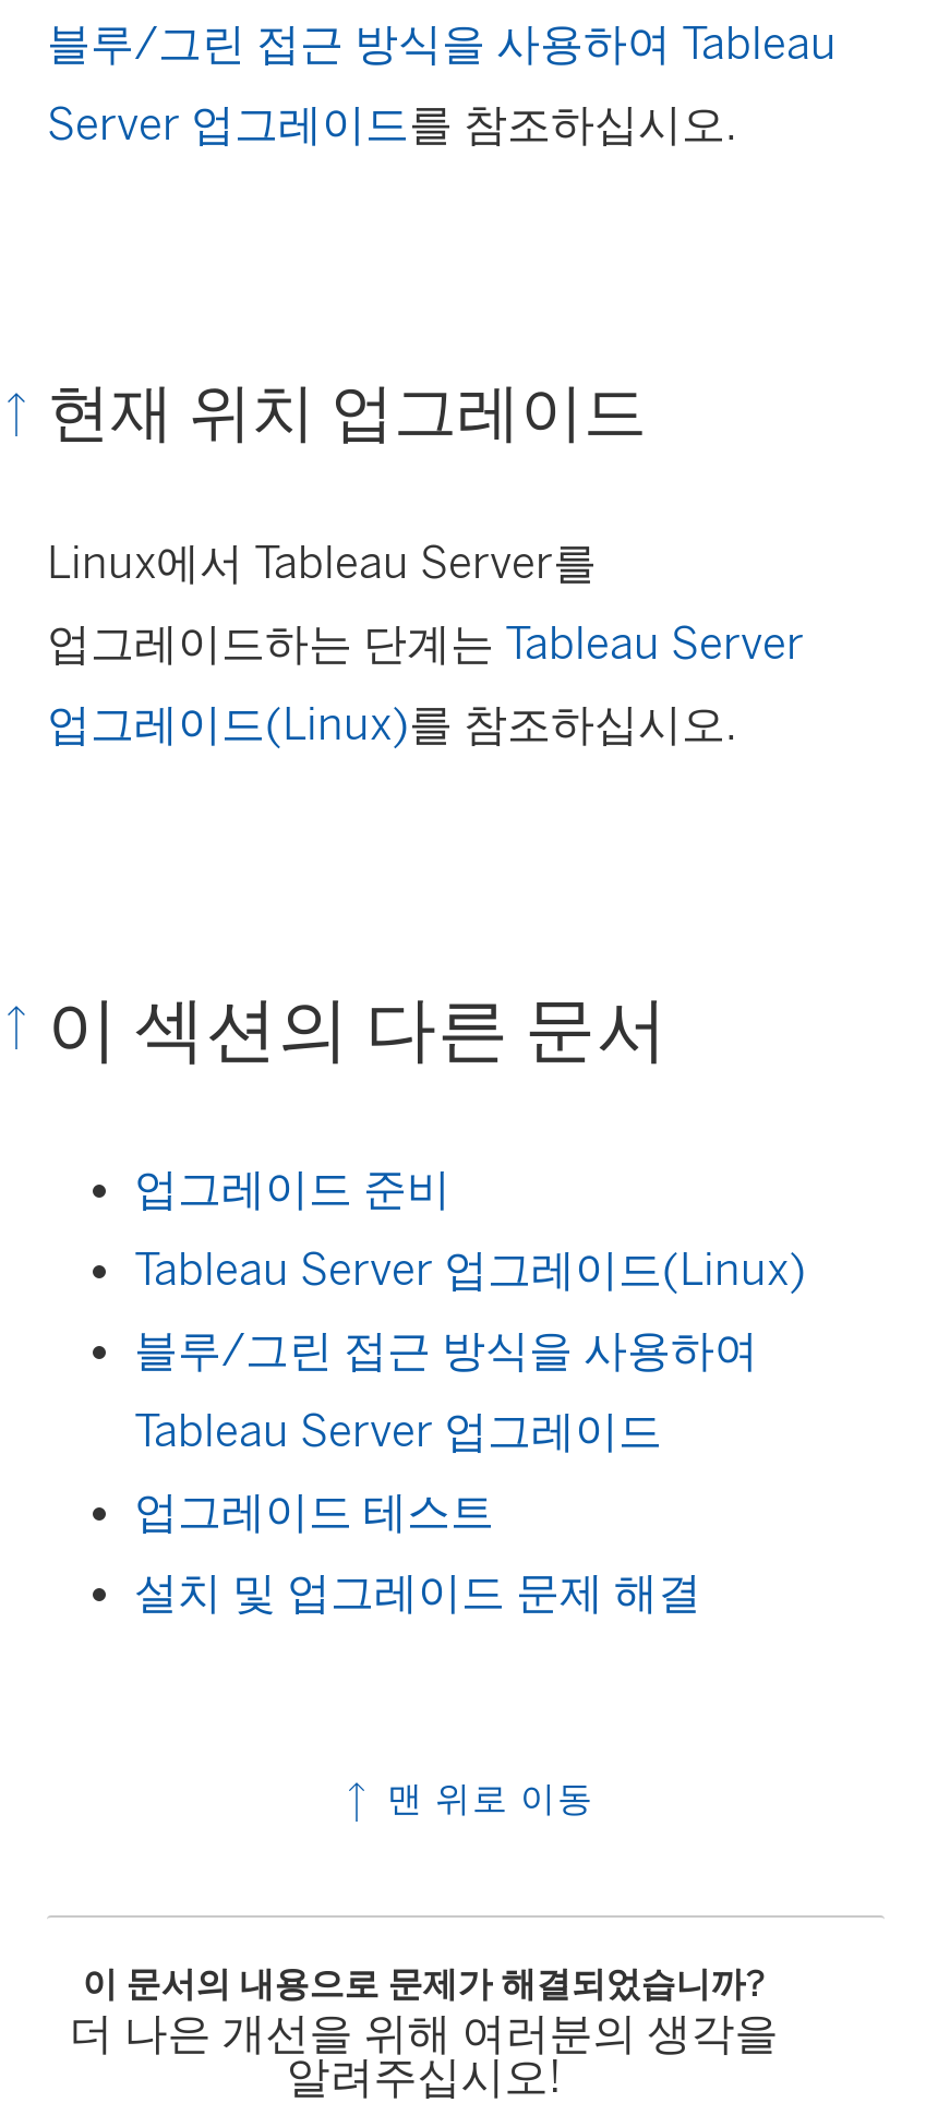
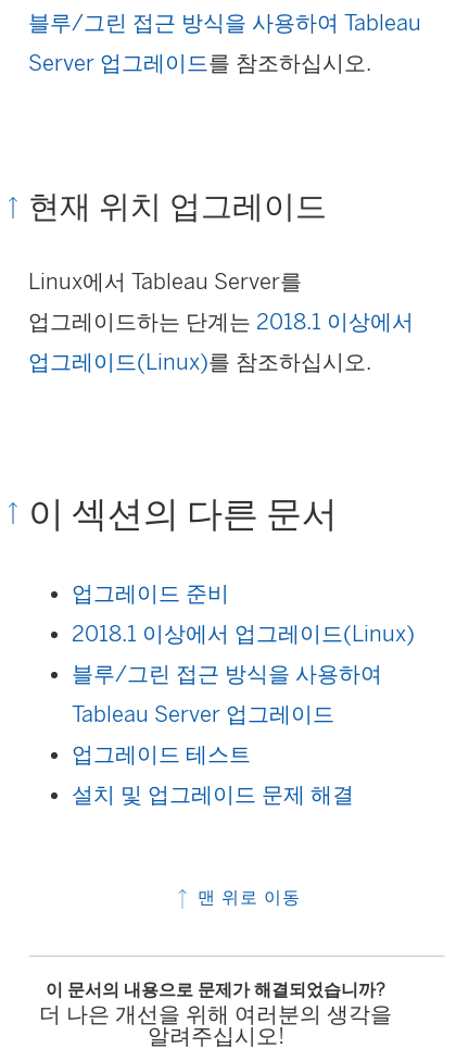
[47,617,804,670] 업그레이드하는 단계는 Tableau Server -> [28,309,414,335] 업그레이드하는 단계는 2018.1 이상에서
[134,1243,806,1296] Tableau Server 업그레이드(Linux) -> [72,621,415,647] 2018.1 이상에서 업그레이드(Linux)

